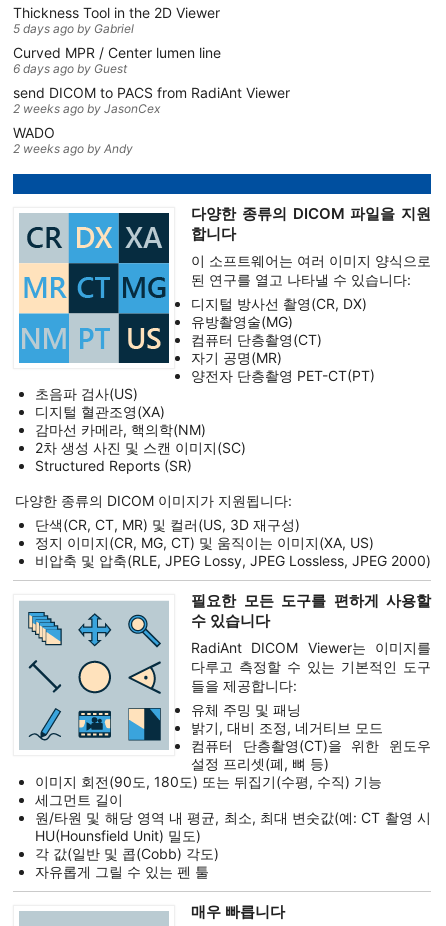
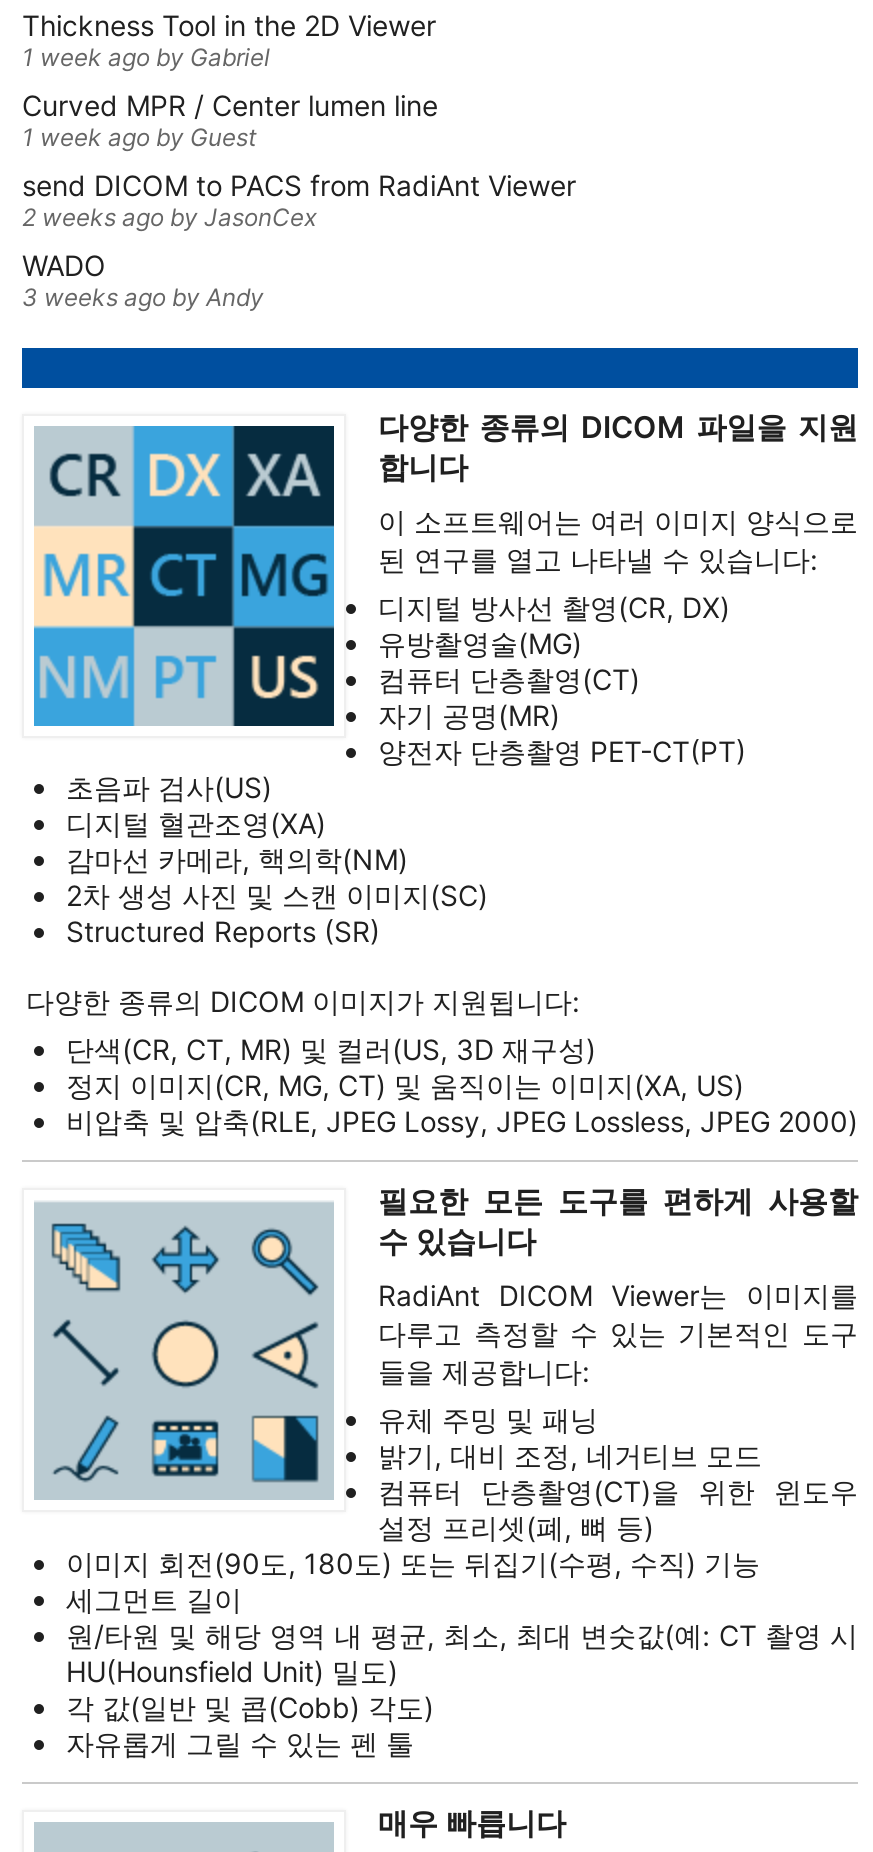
[13,21,134,36] 5 days ago by Gabriel -> [22,42,270,72] 1 week ago by Gabriel
[13,61,127,76] 6 days ago by Guest -> [22,122,256,152] 1 week ago by Guest
[13,141,133,156] 2 weeks ago by Andy -> [22,282,264,312] 3 weeks ago by Andy

